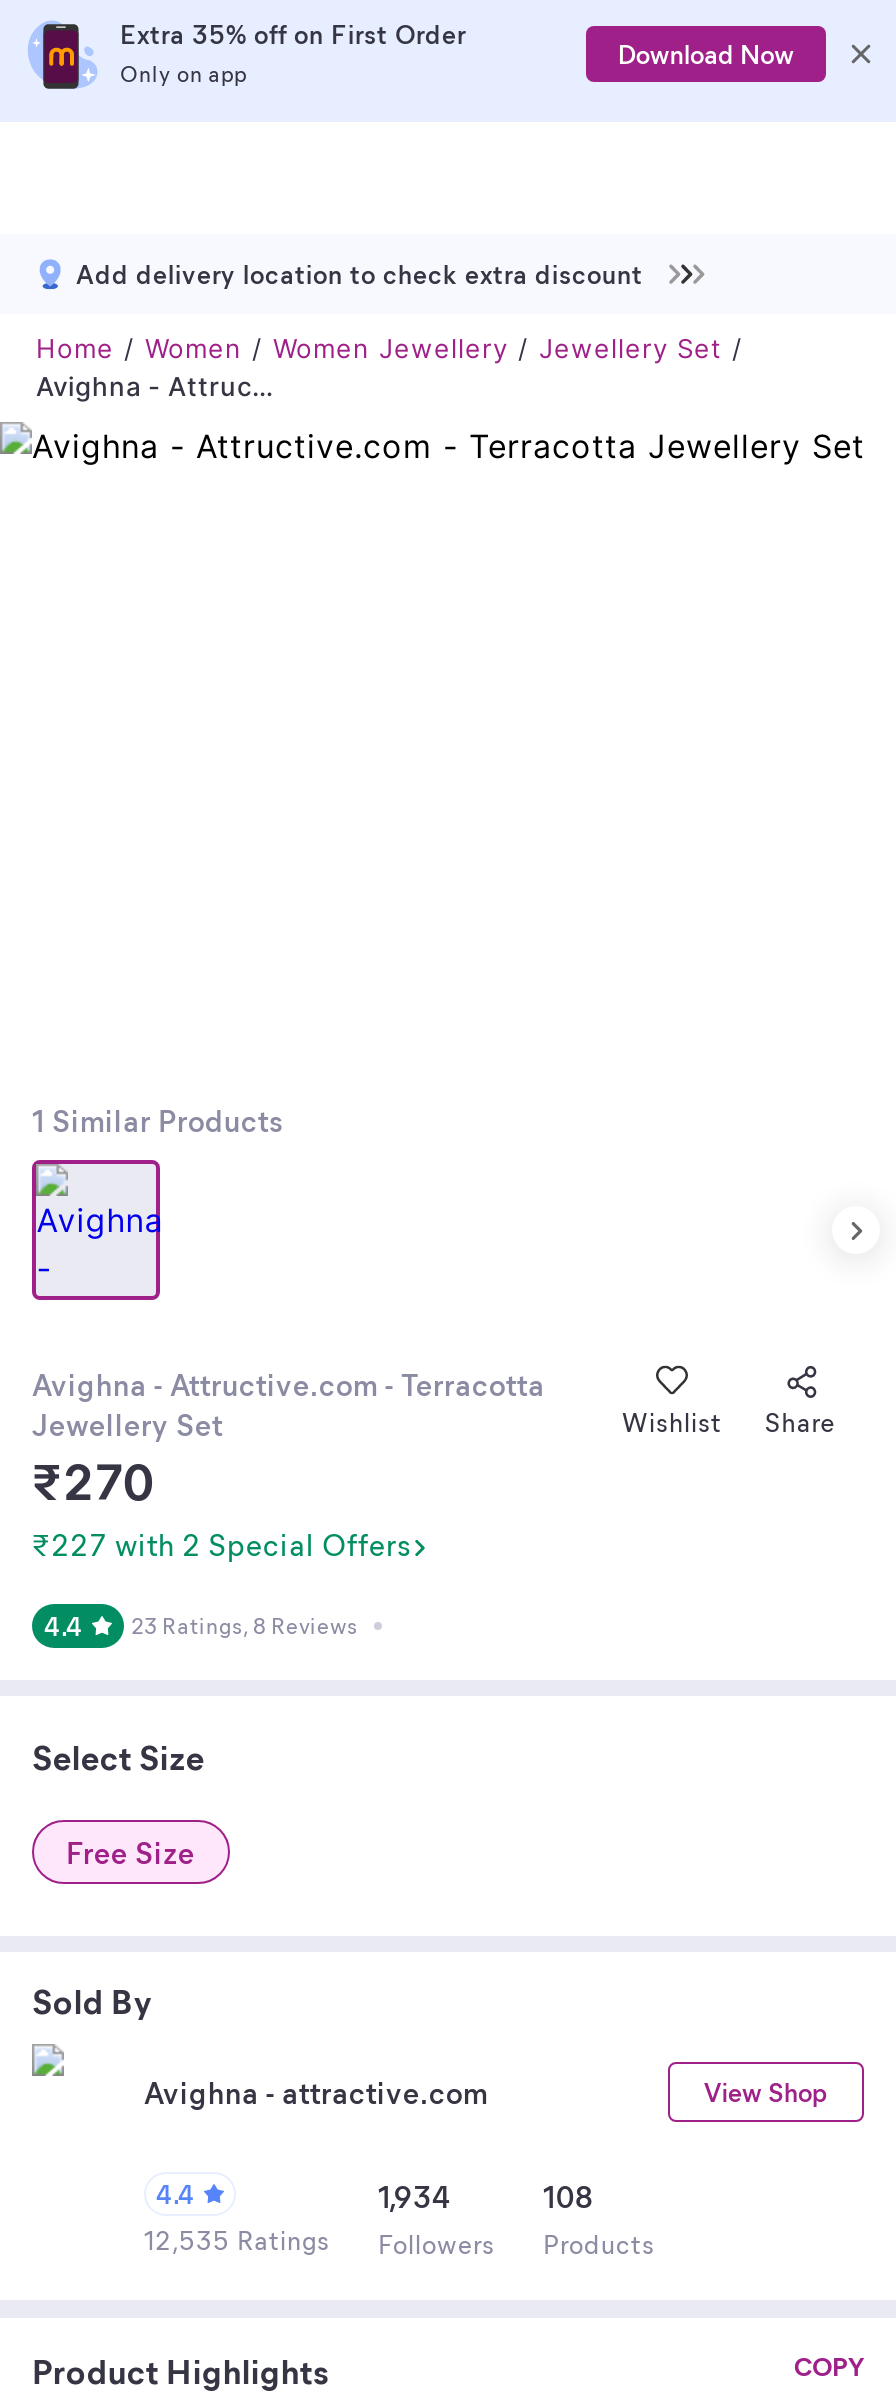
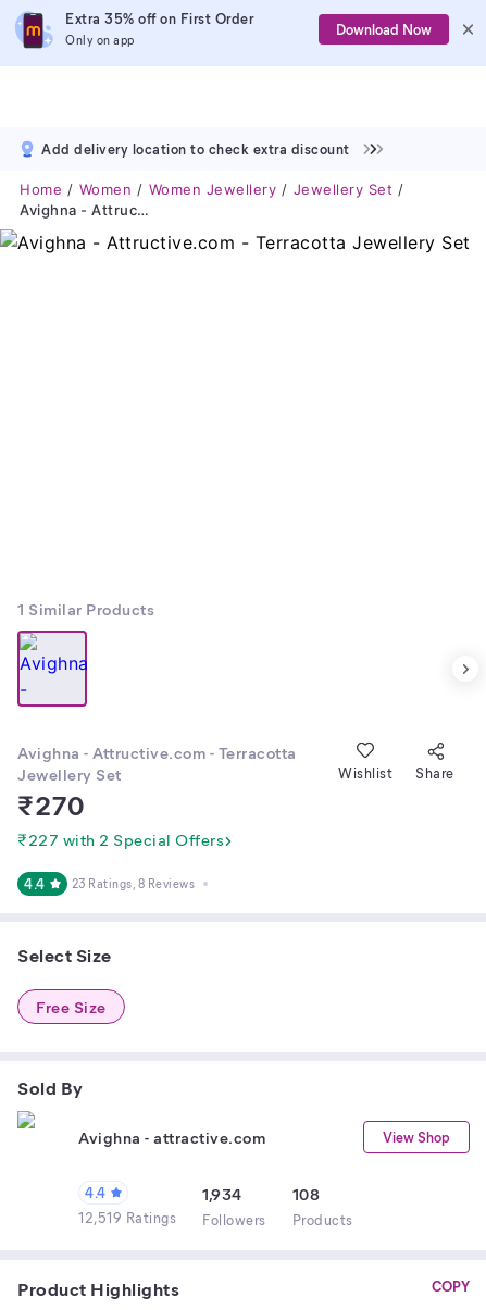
[144,2222,655,2260] 12,535 Ratings Followers Products -> [78,1208,353,1228] 12,519 Ratings Followers Products

